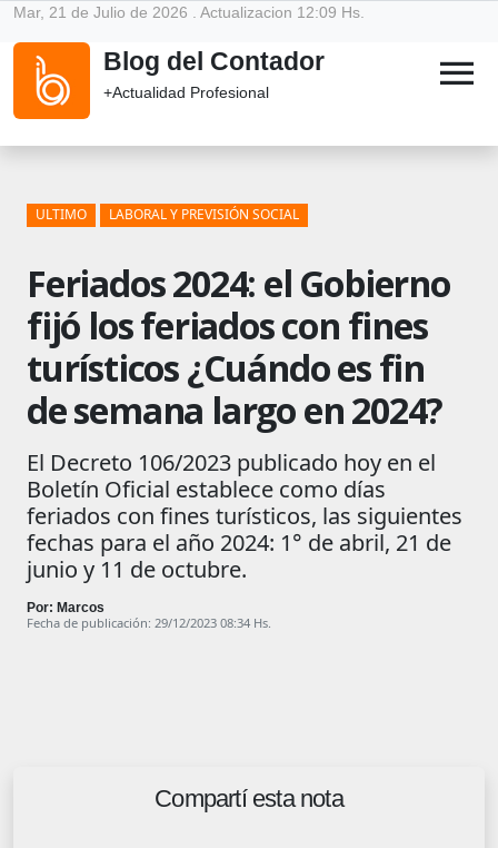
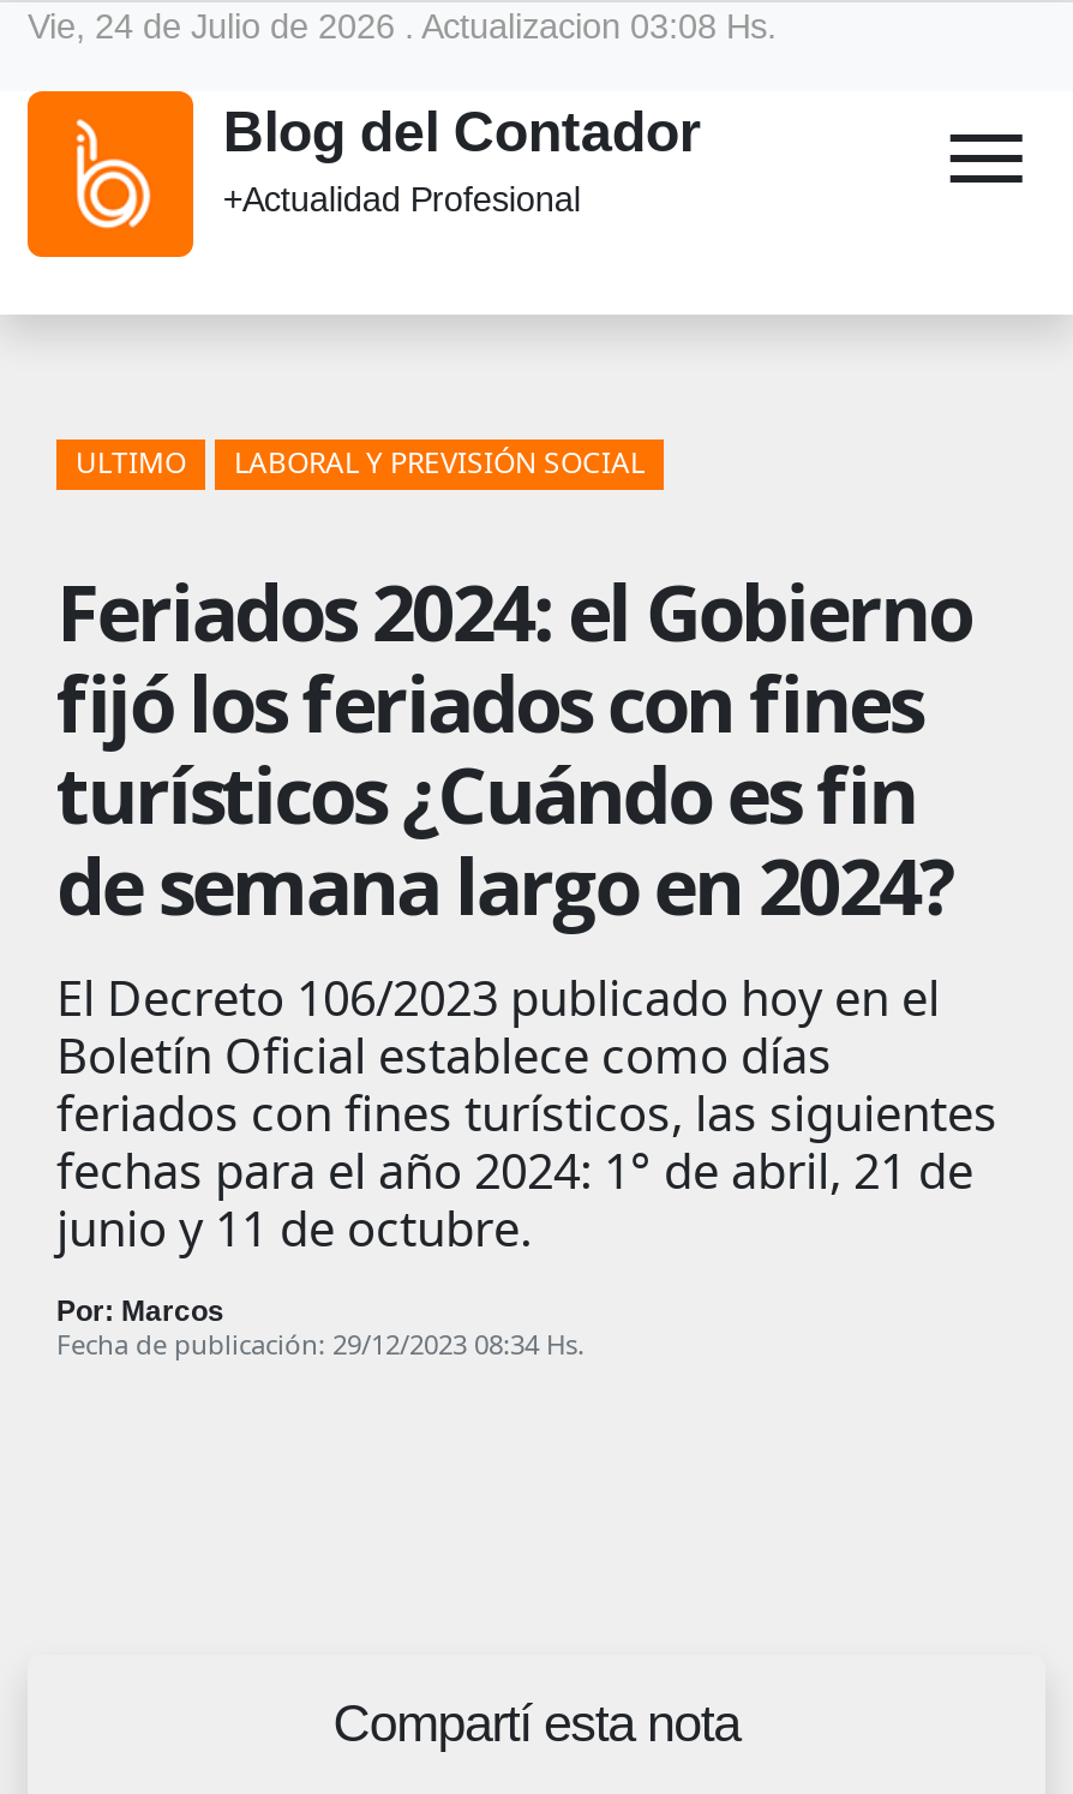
[13,3,365,21] Mar, 21 de Julio de 2026 . Actualizacion 12:09 Hs. -> [28,7,777,46] Vie, 24 de Julio de 2026 . Actualizacion 03:08 Hs.

